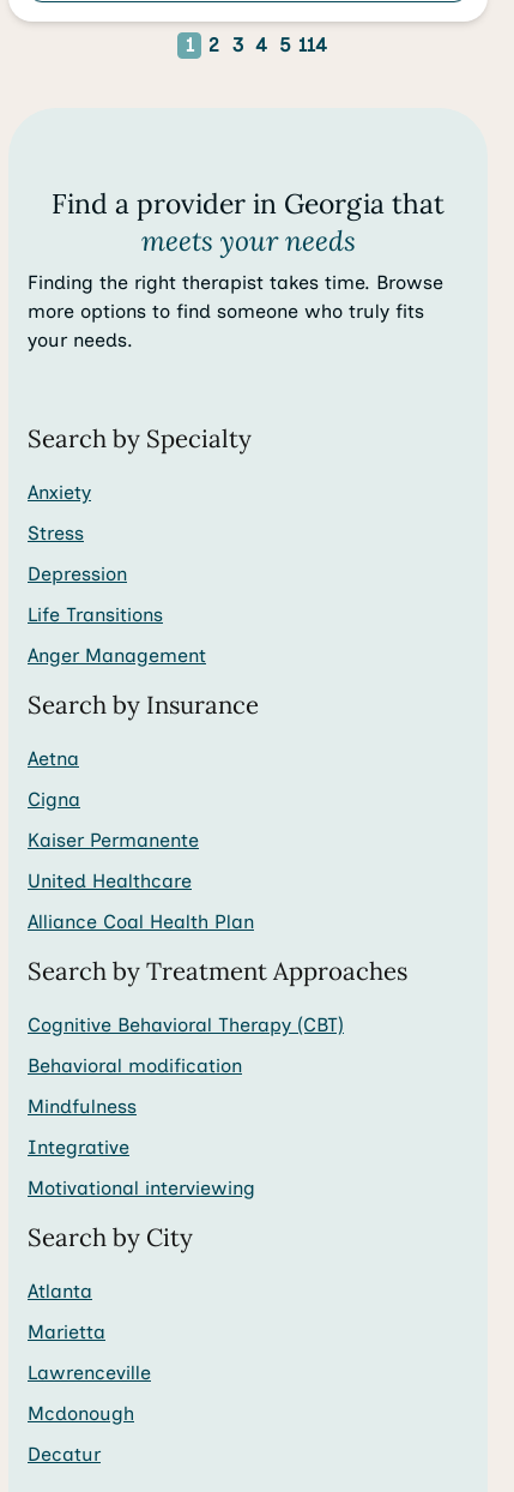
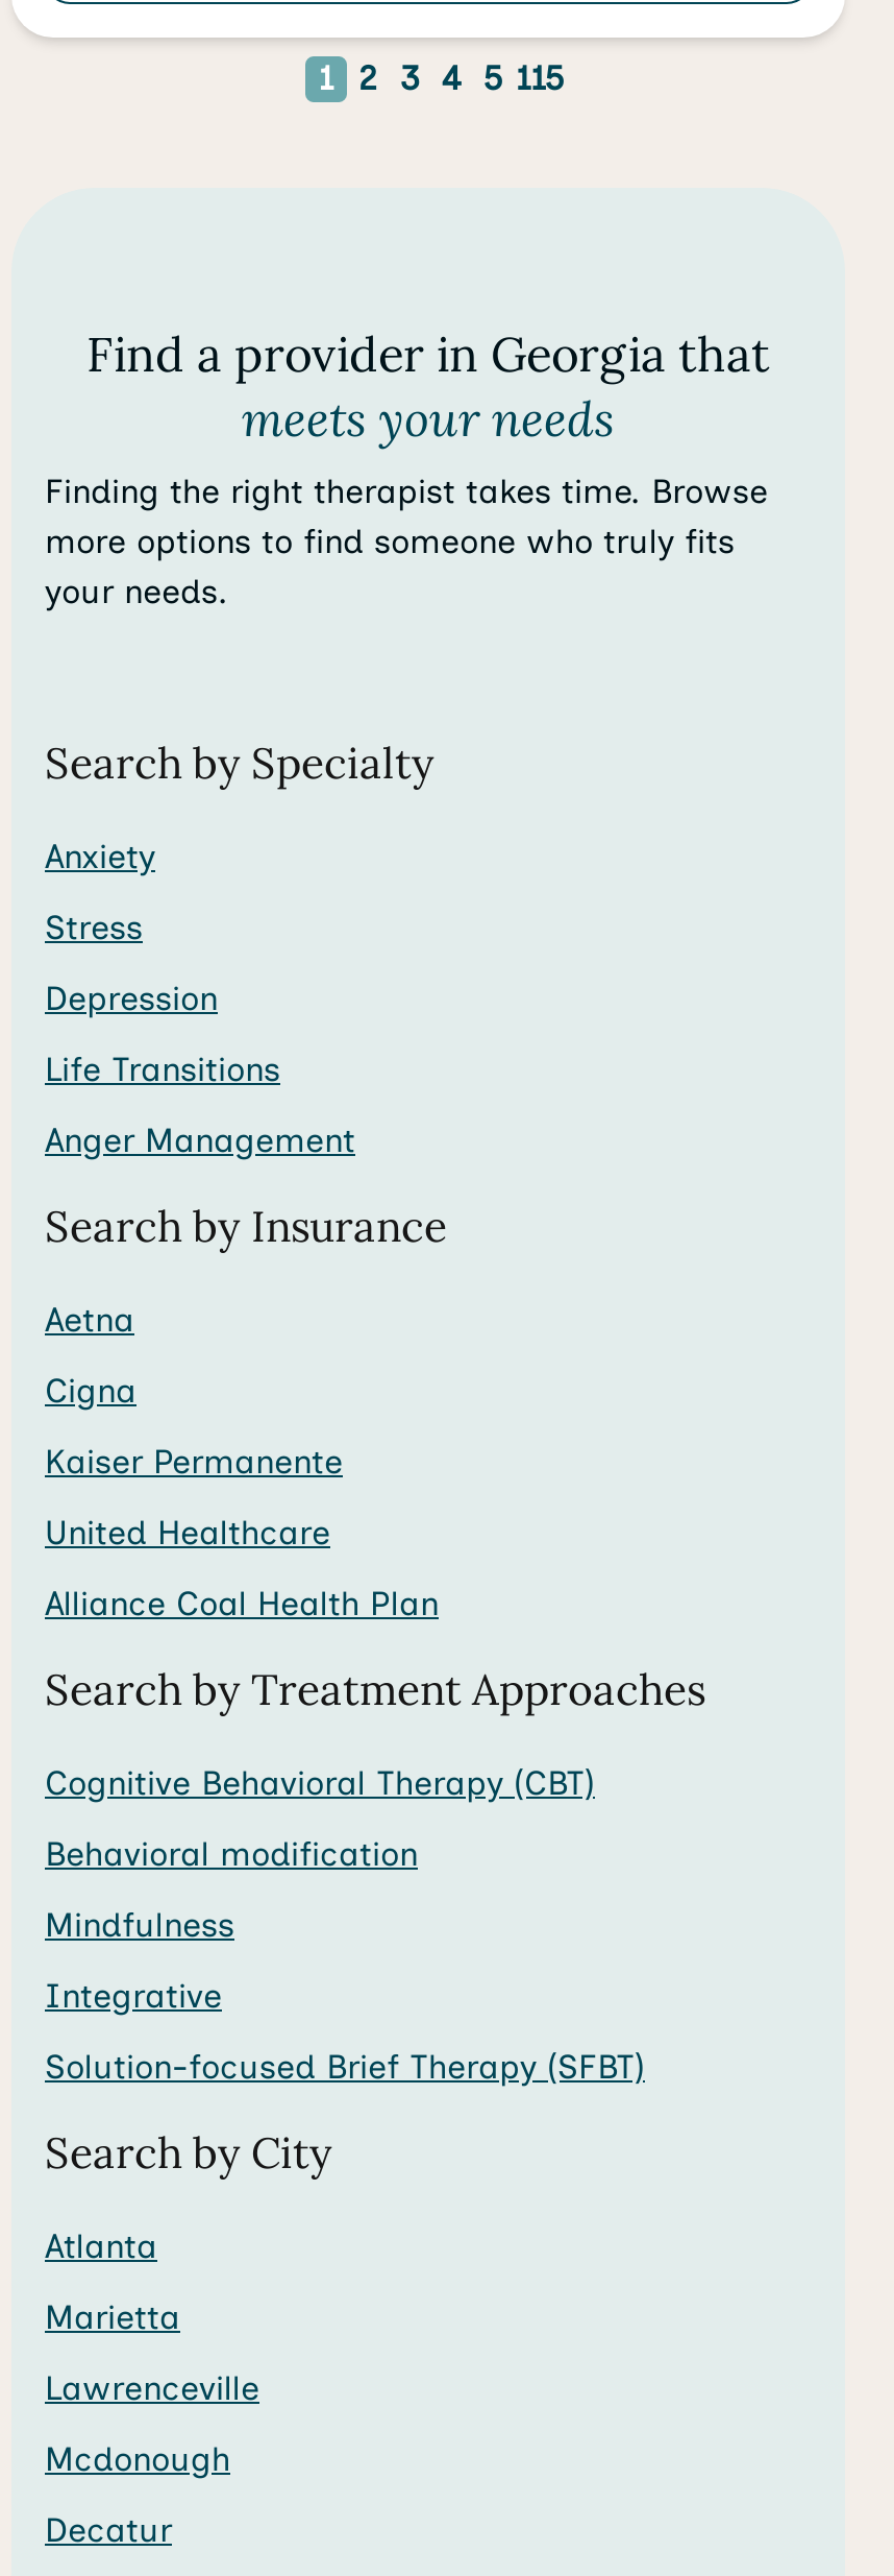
[185,34,327,56] 1 2 3 4 5 114 -> [319,58,565,98] 1 2 3 4 5 115
[28,1177,255,1199] Motivational interviewing -> [45,2047,645,2087] Solution-focused Brief Therapy (SFBT)

